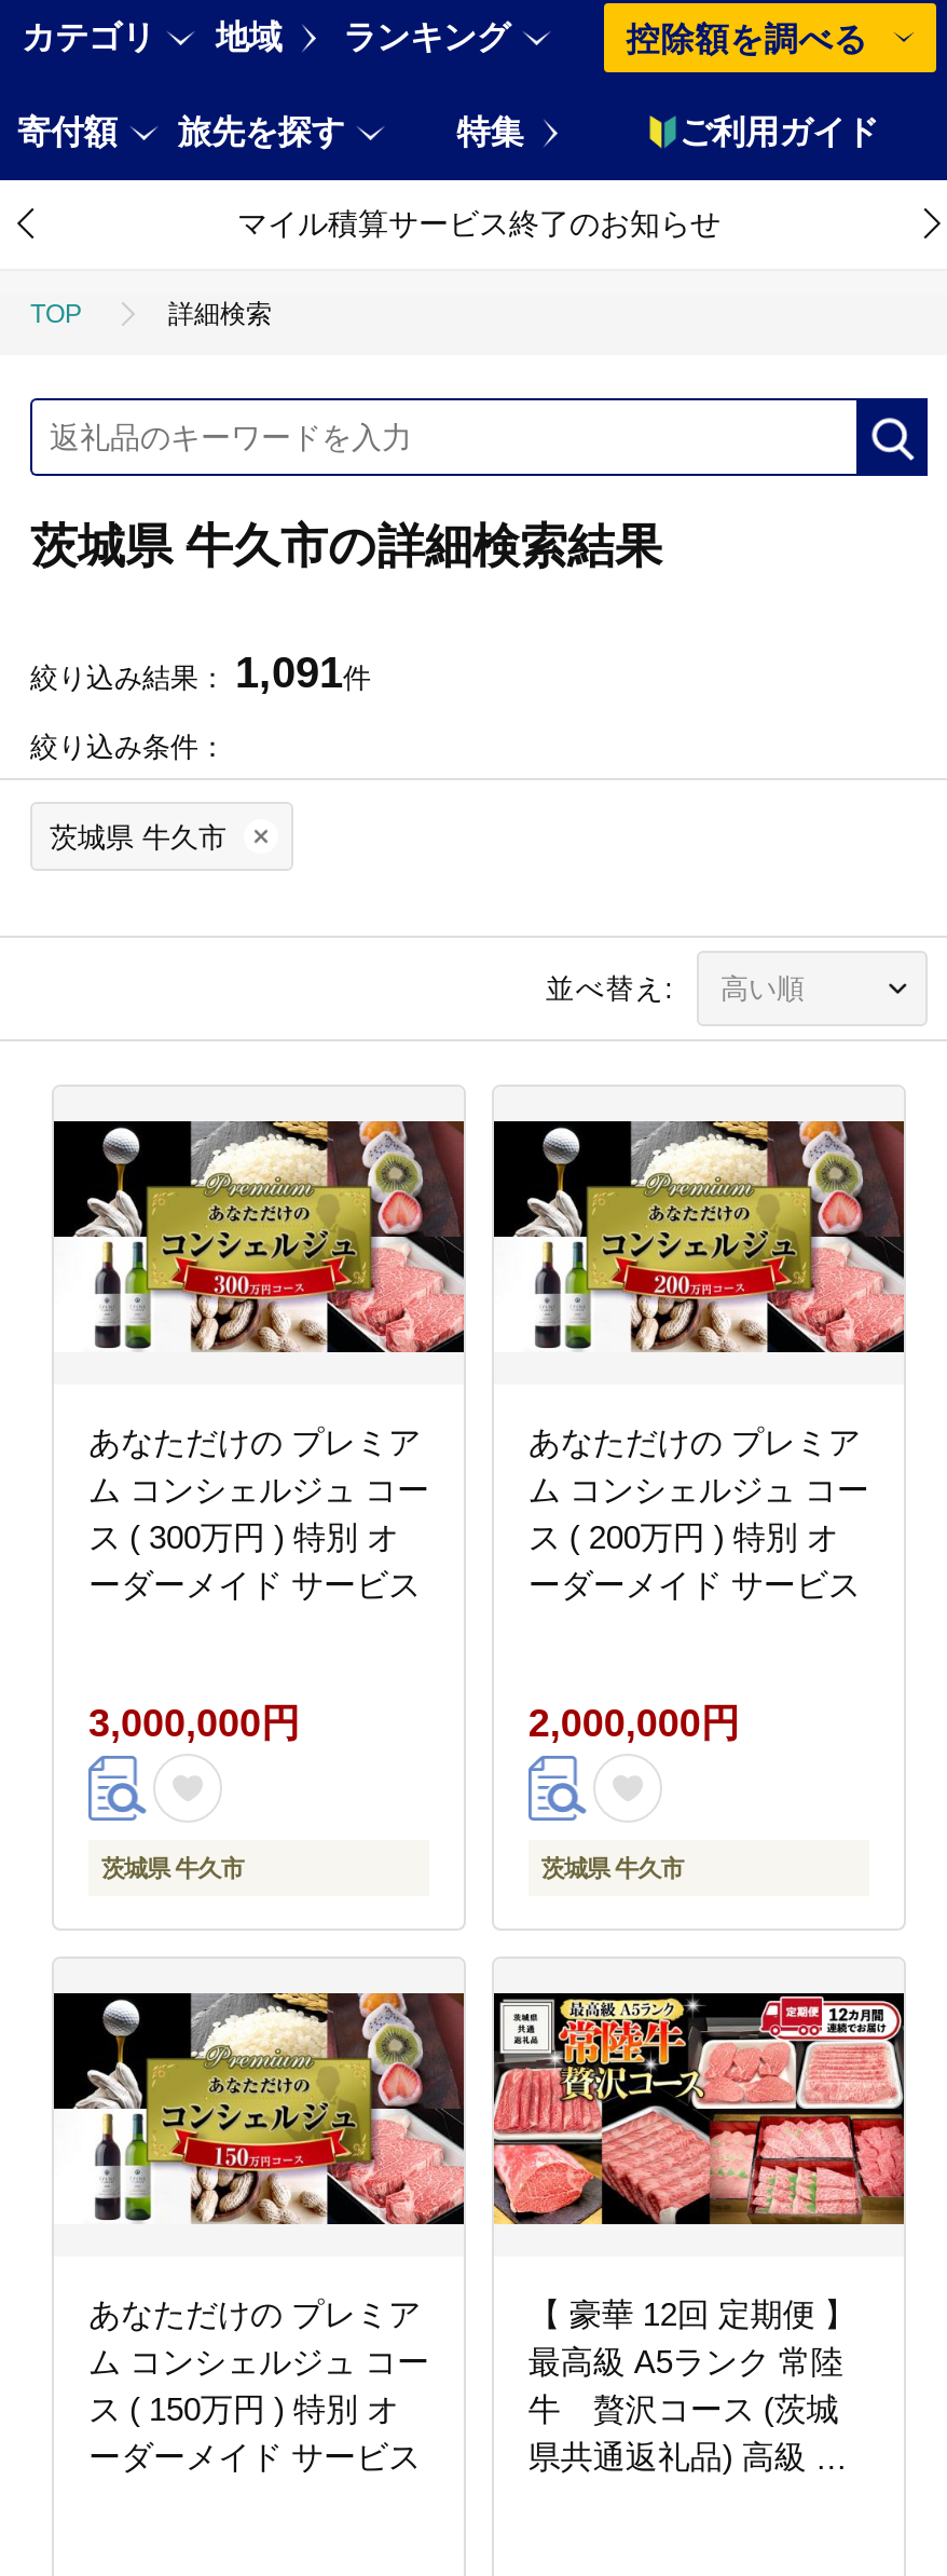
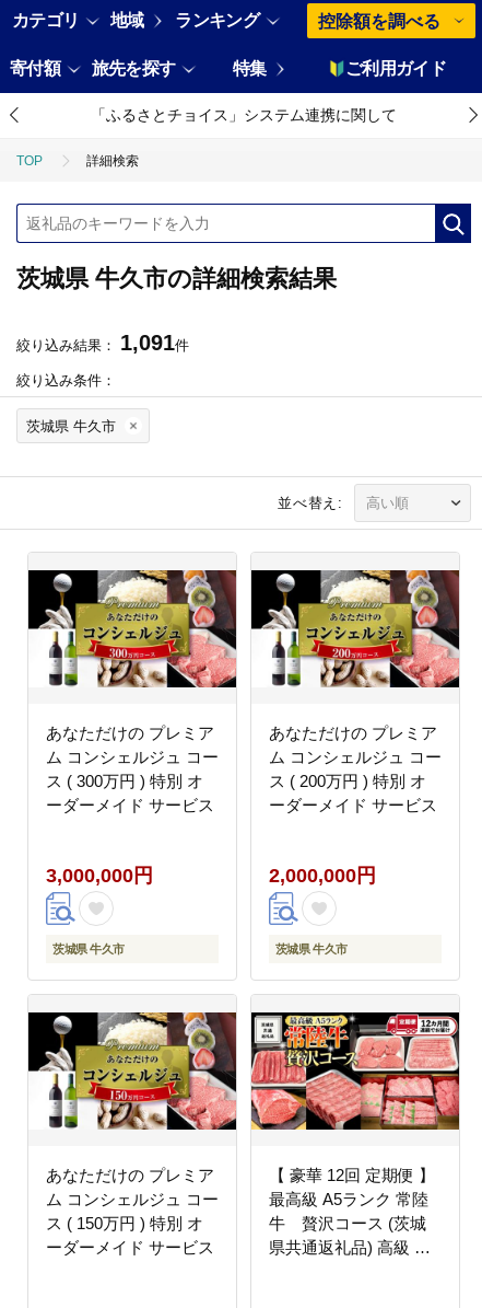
[237,207,720,241] マイル積算サービス終了のお知らせ -> [91,107,397,124] 「ふるさとチョイス」システム連携に関して

